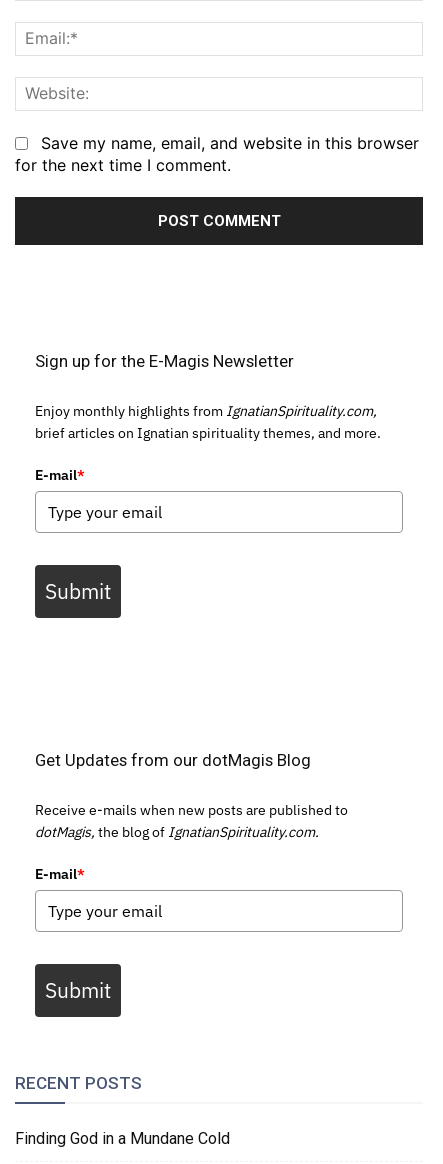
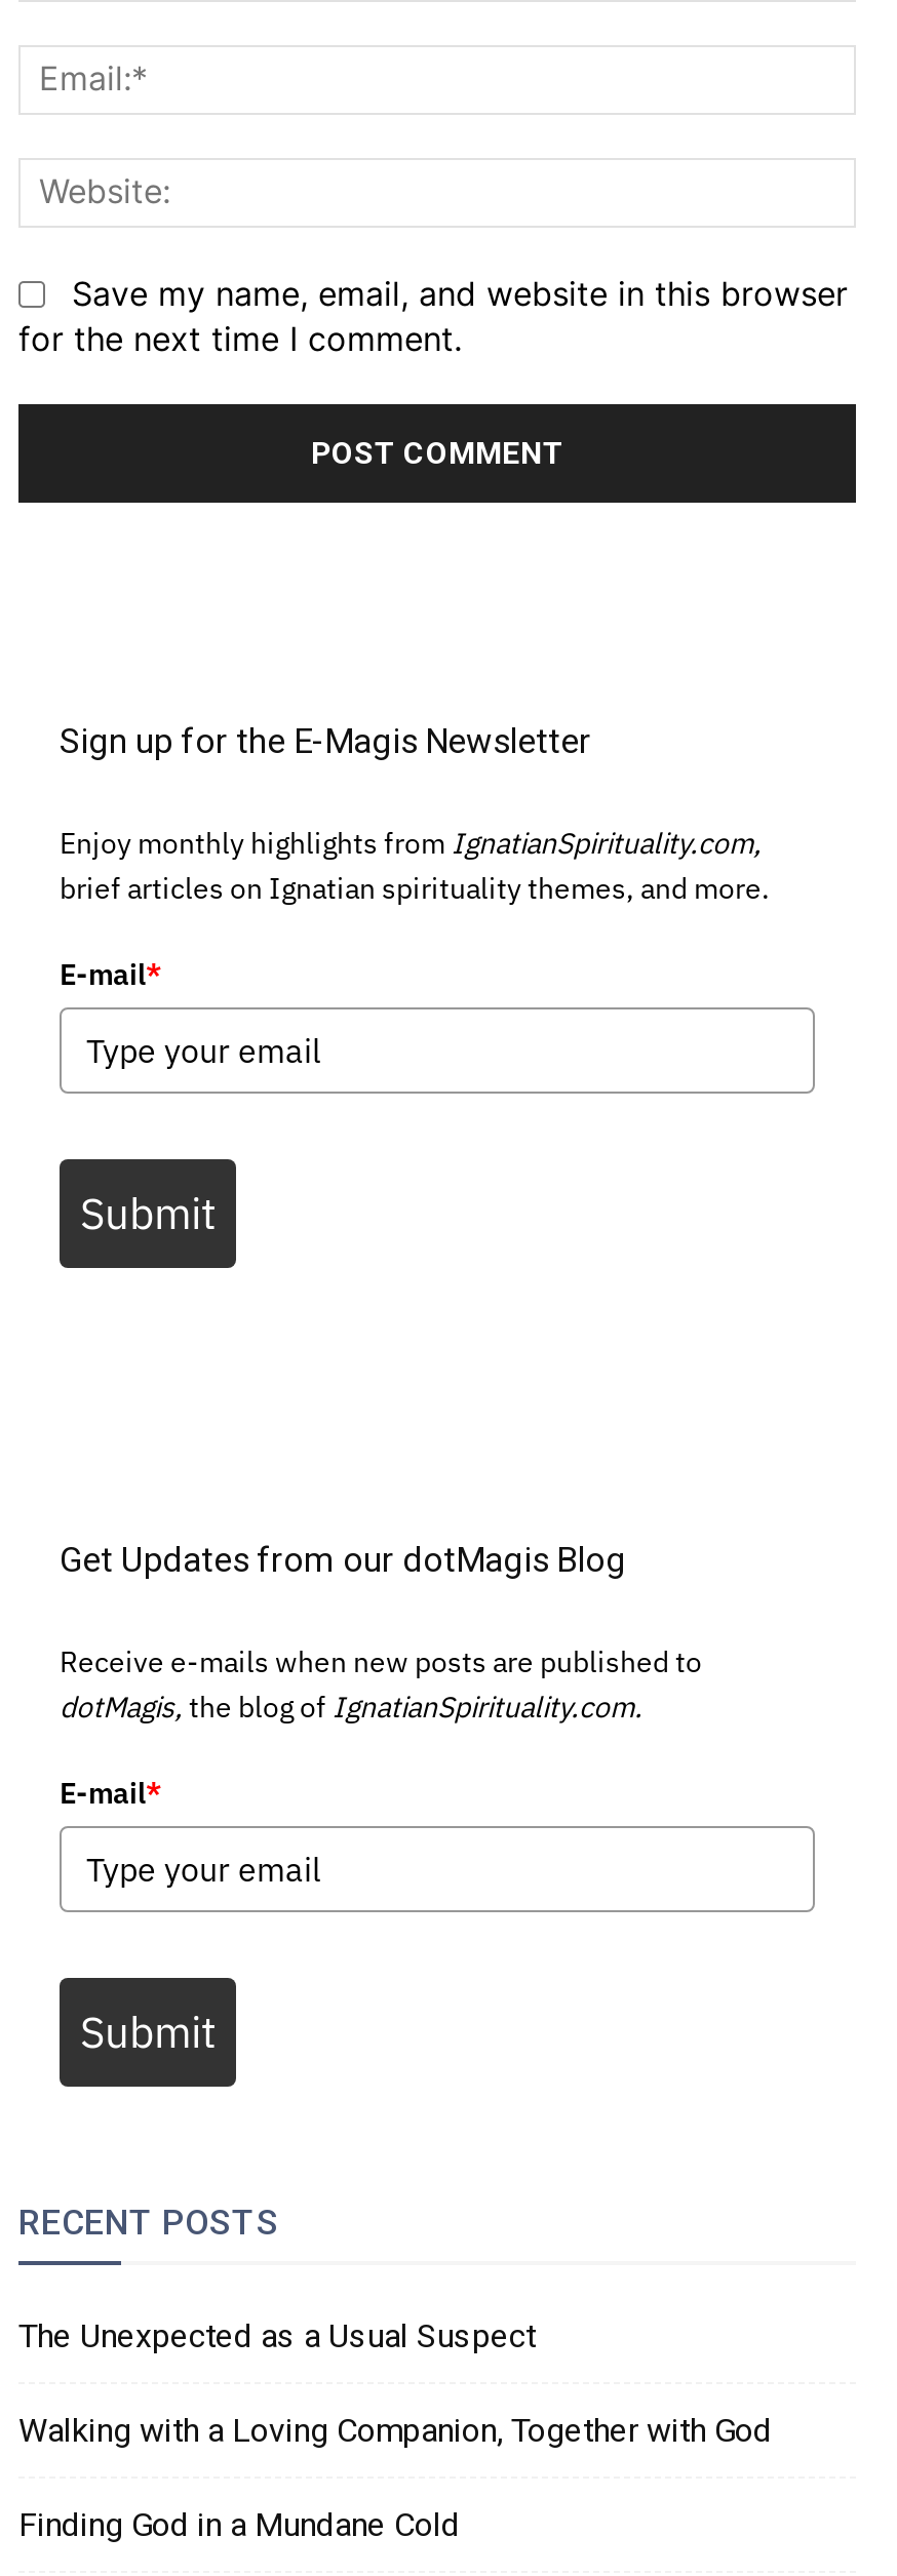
none -> [18,2316,772,2450] The Unexpected as a Usual Suspect | Walking with a Loving Companion, Together with God

